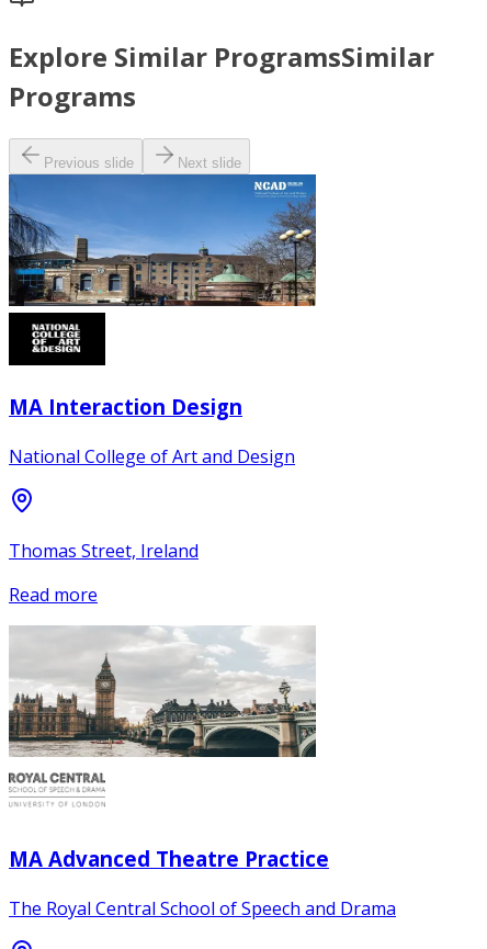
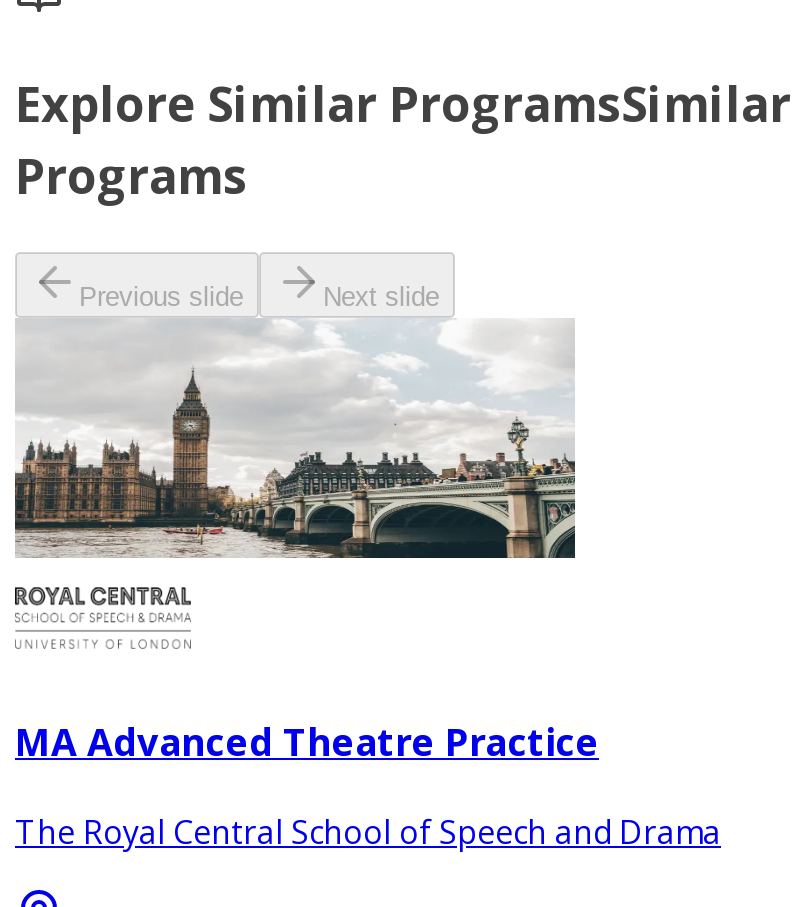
[9,173,317,469] [image] | MA Interaction Design | National College of Art and Design -> none
[9,539,199,607] Thomas Street, Ireland | Read more -> none

